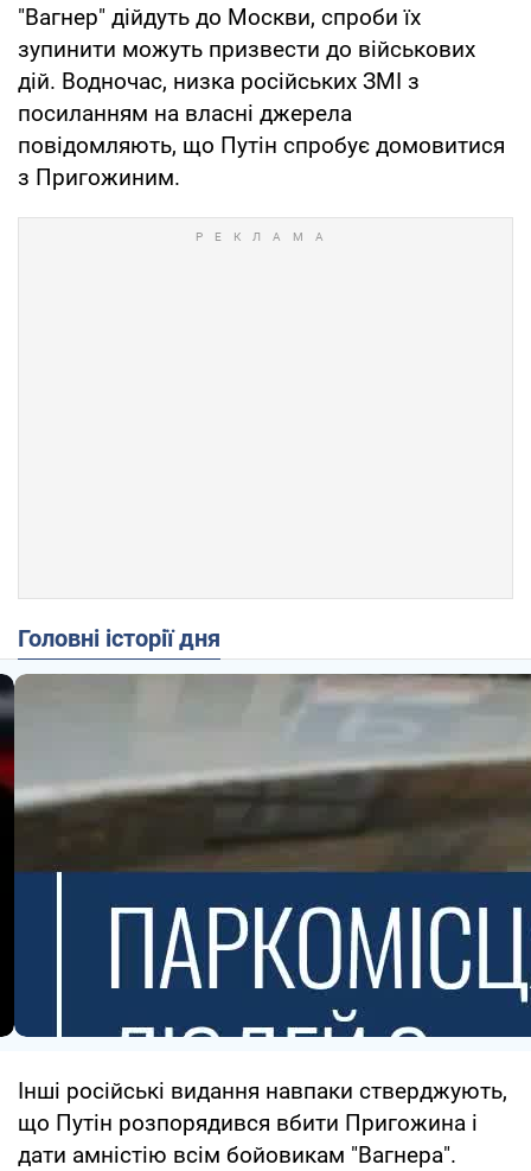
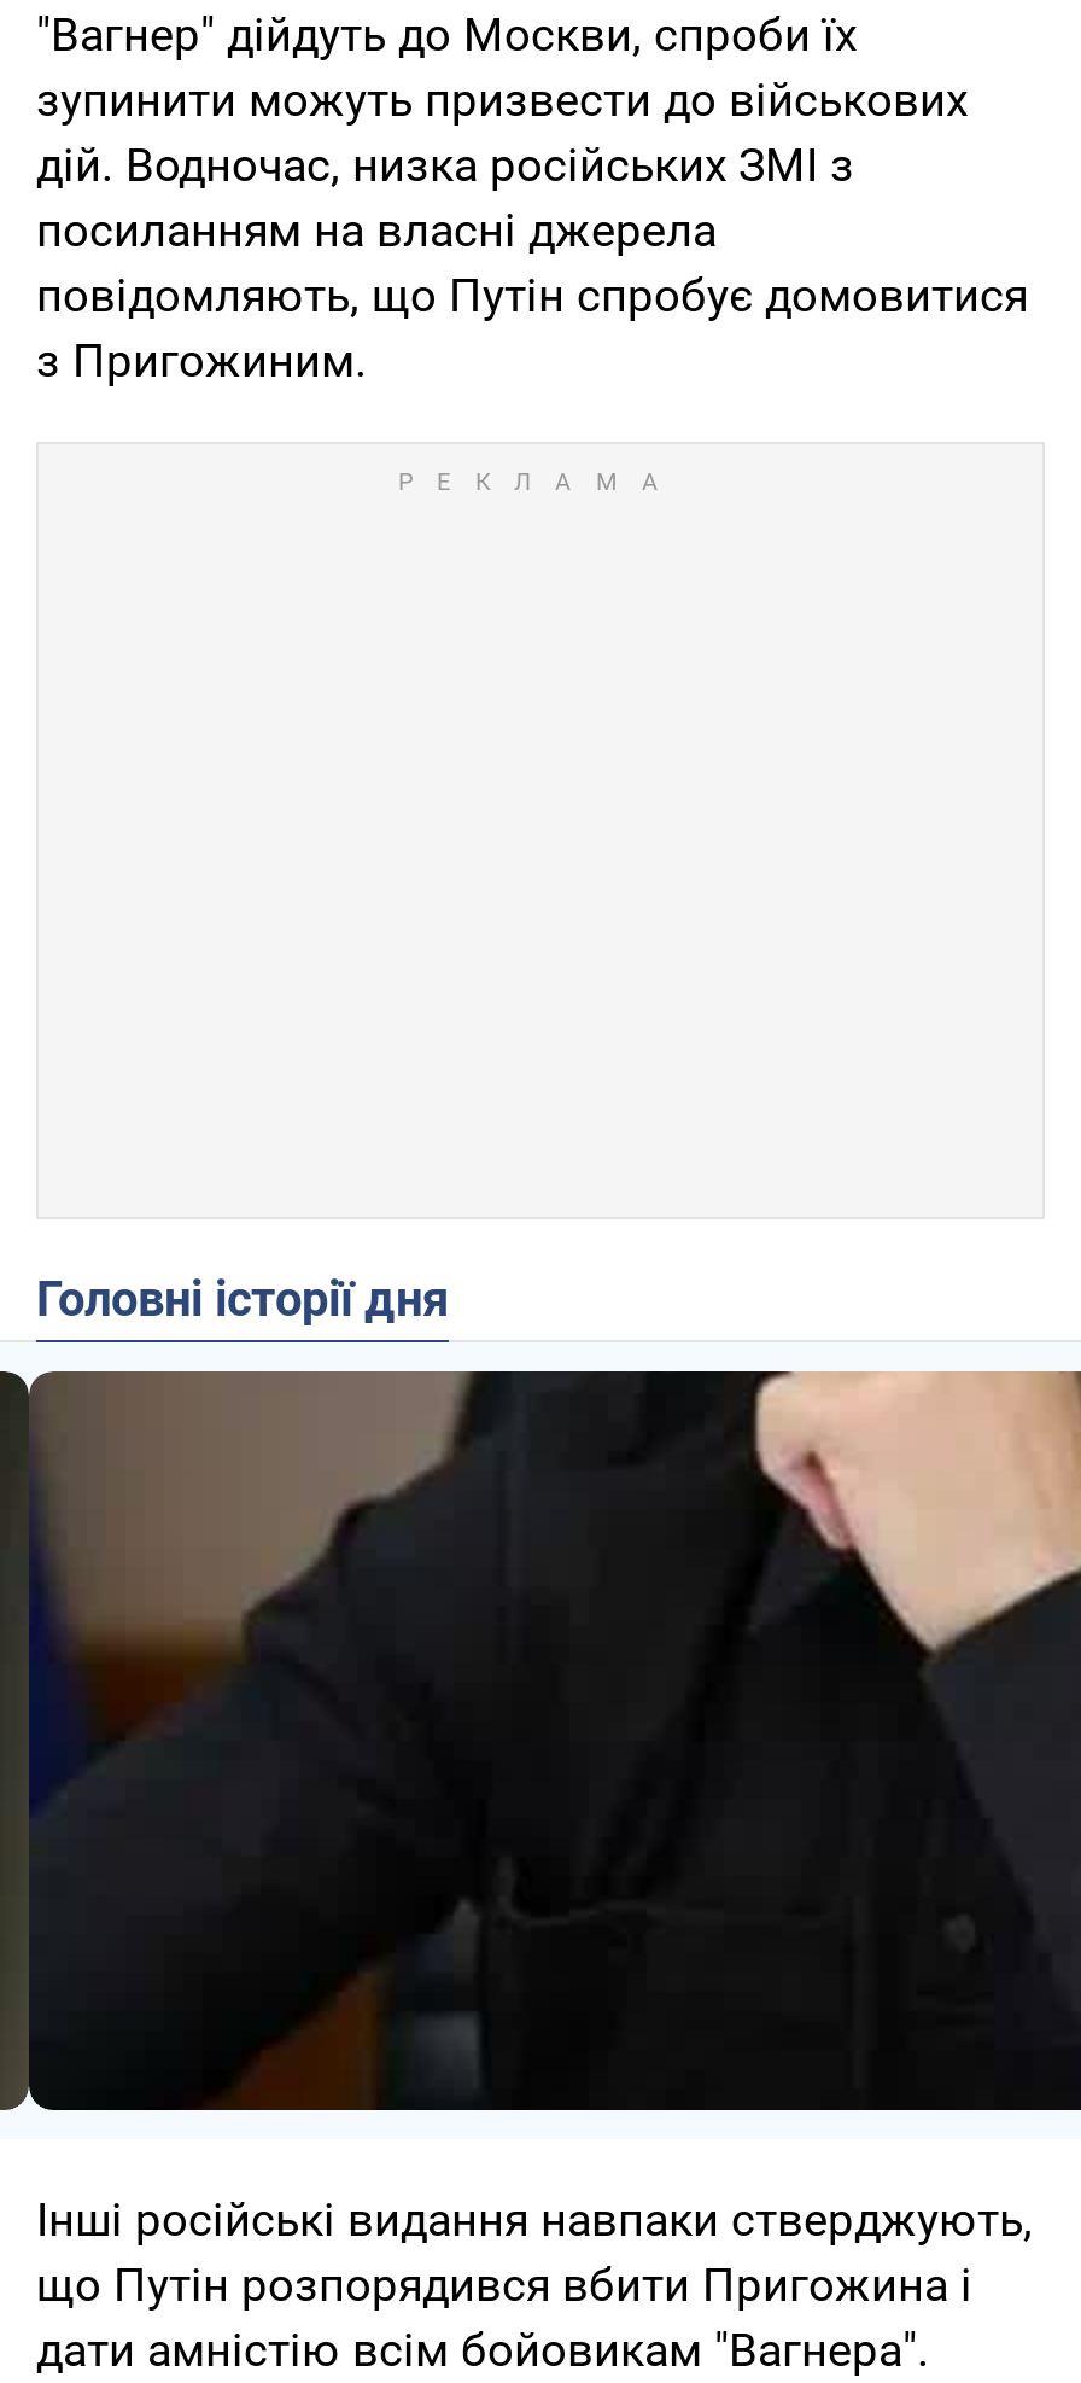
[4,673,527,1038] [image] -> [7,1369,1074,2113] [image]

